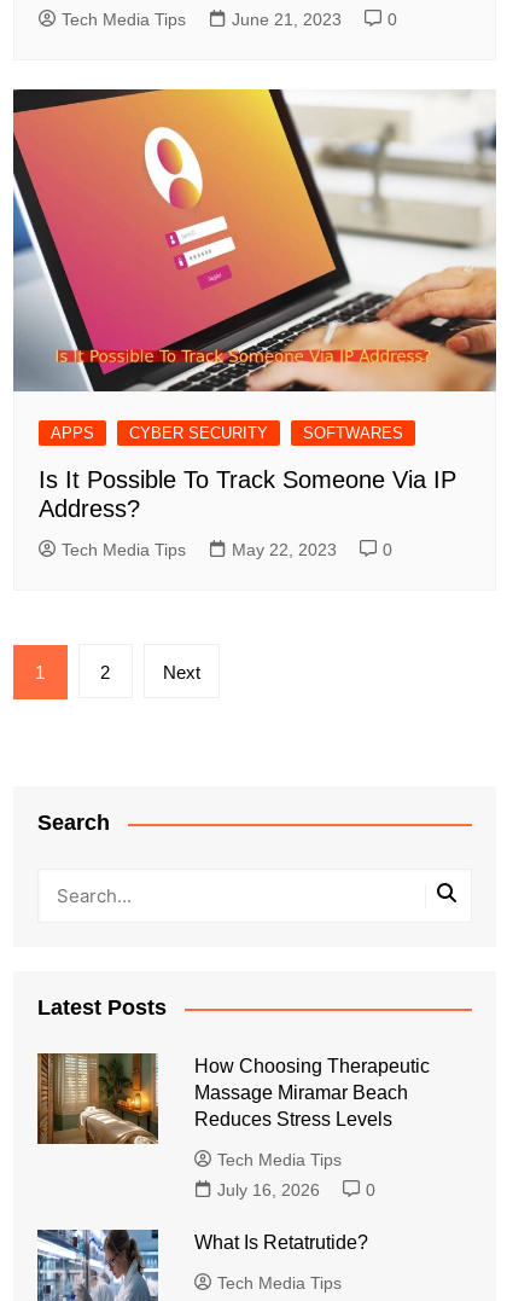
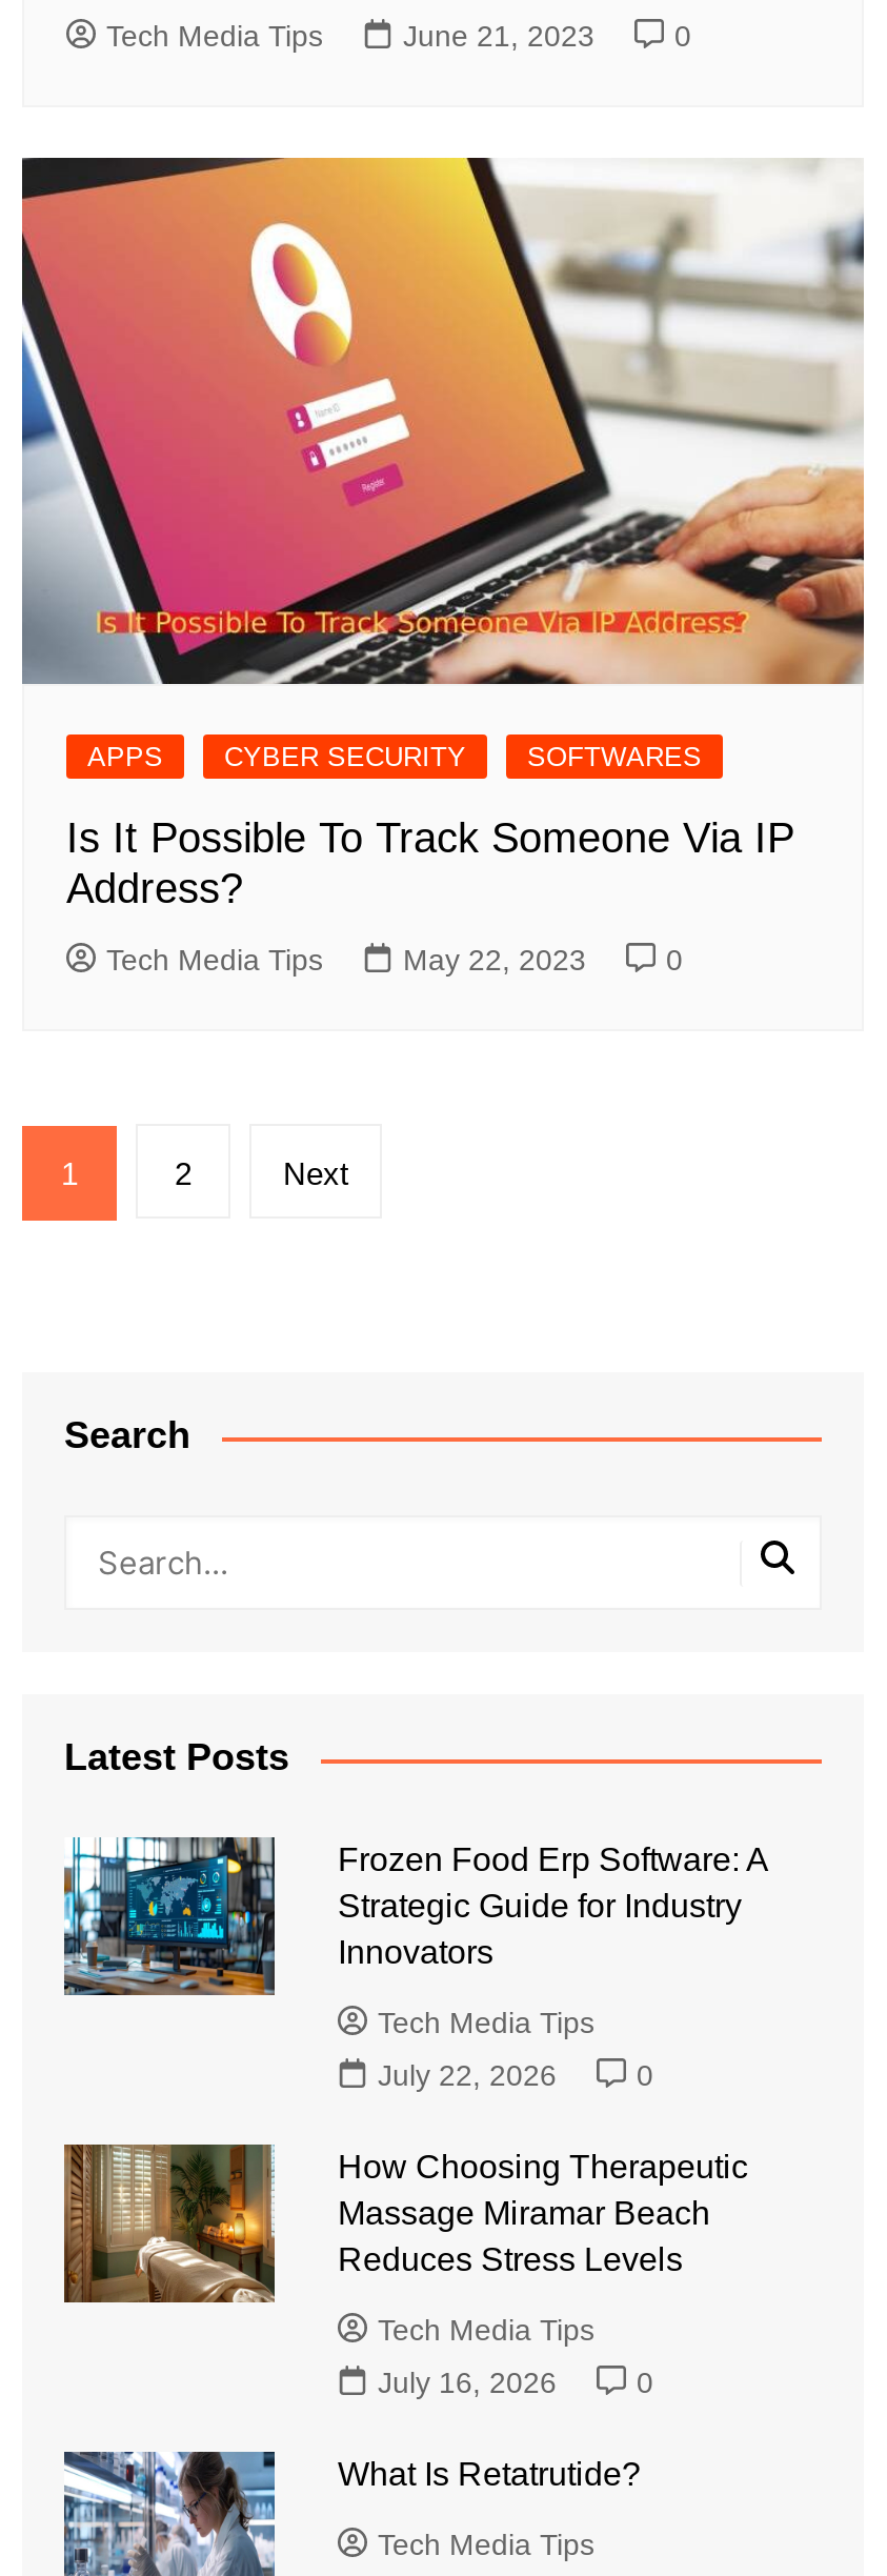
none -> [62,1835,767,2092] [image] | Frozen Food Erp Software: A | Strategic Guide for Industry | Innovators | Tech Media Tips | July 22, 2026 | 0

